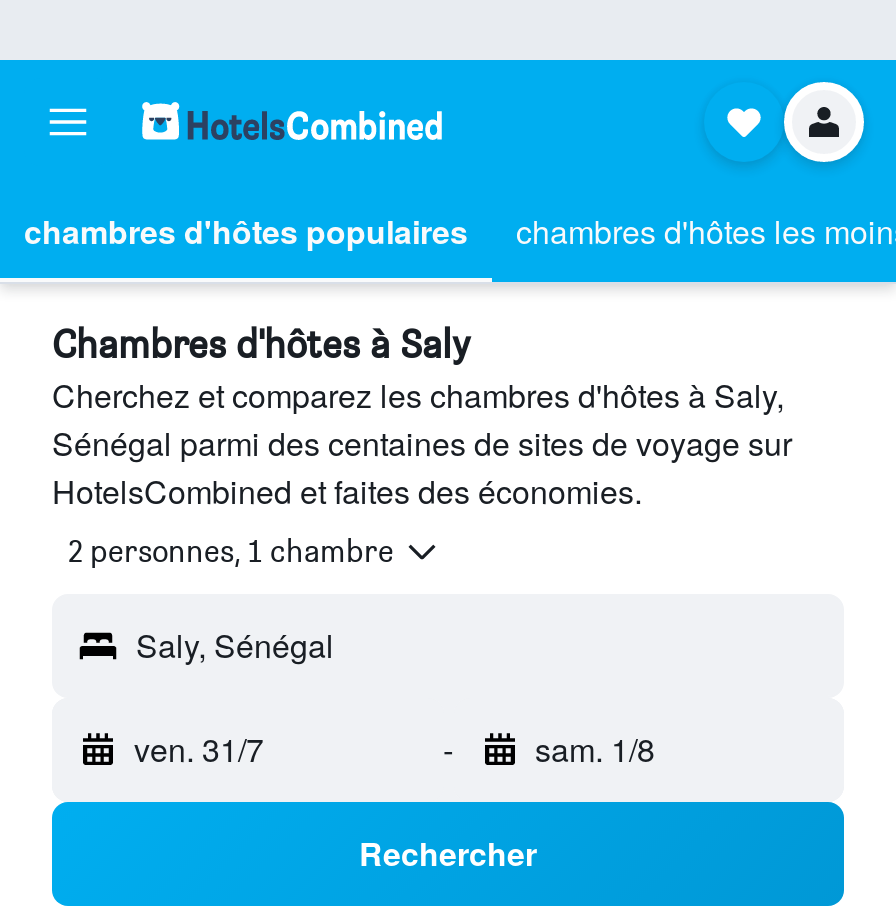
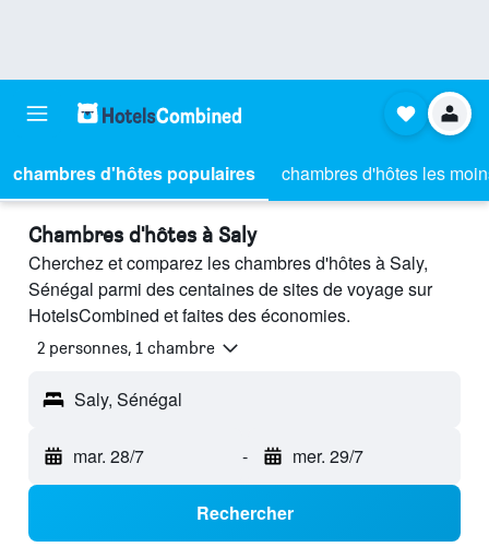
[134,726,264,772] ven. 31/7 -> [73,443,144,469] mar. 28/7
[535,726,655,772] sam. 1/8 -> [292,443,363,469] mer. 29/7

